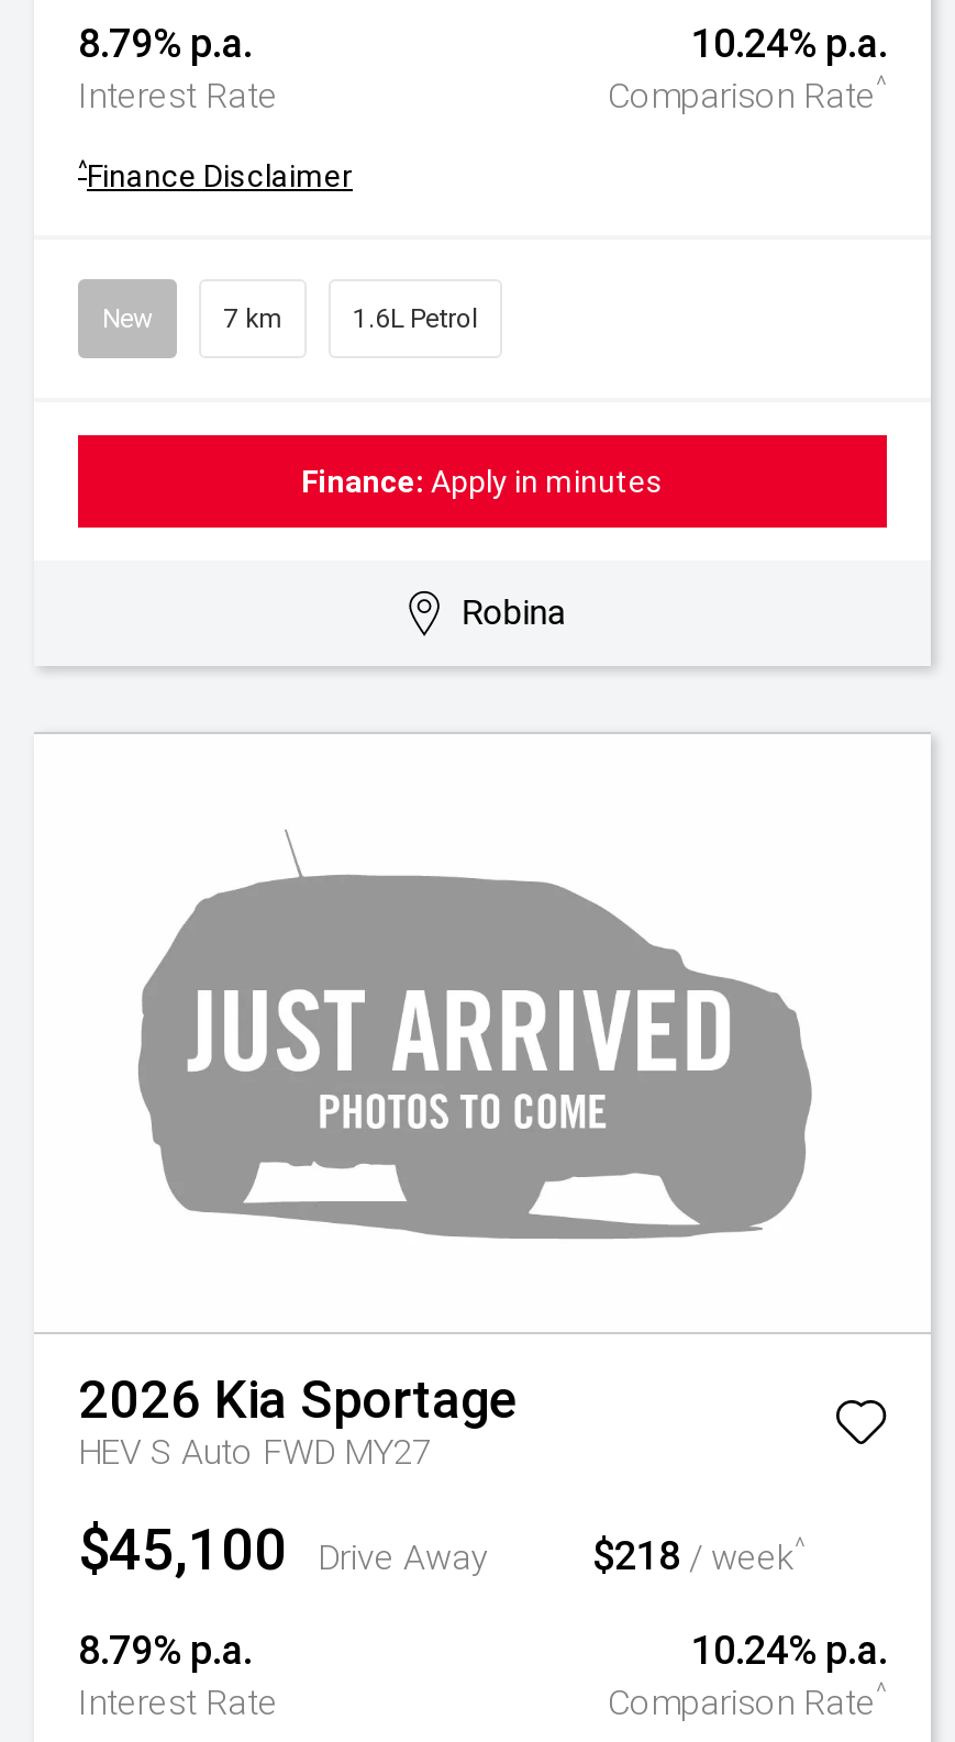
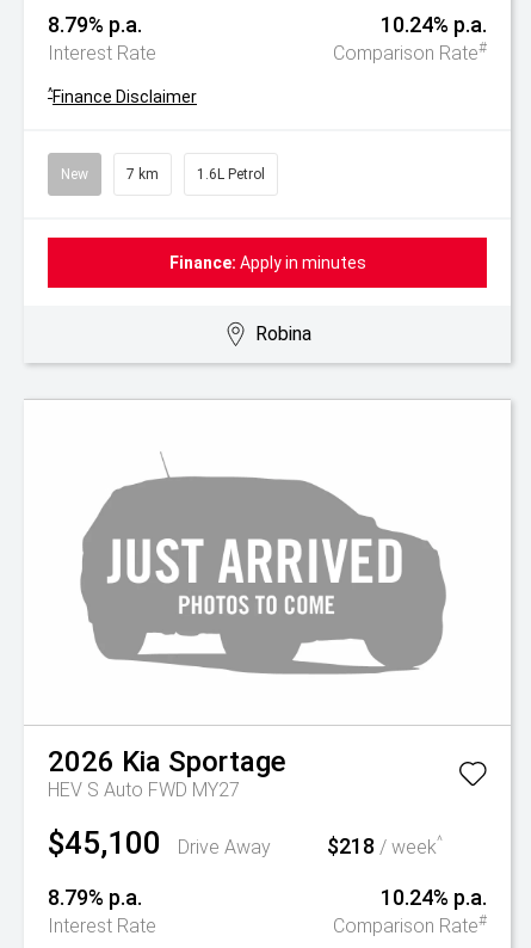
[608,70,887,116] Comparison Rate^ -> [333,39,487,64] Comparison Rate#
[608,1677,887,1723] Comparison Rate^ -> [333,912,487,937] Comparison Rate#

